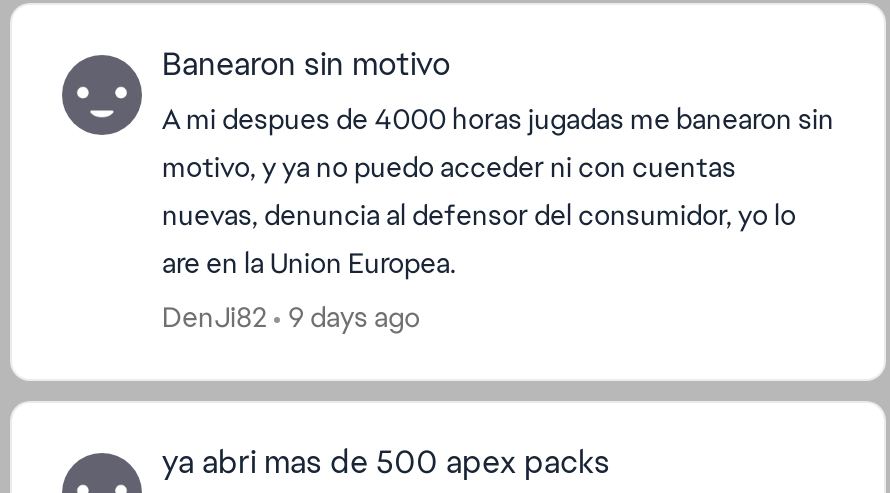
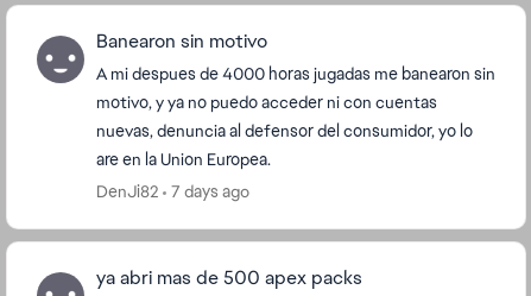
[162,299,420,335] DenJi82 9 days ago -> [96,181,249,202] DenJi82 7 days ago

